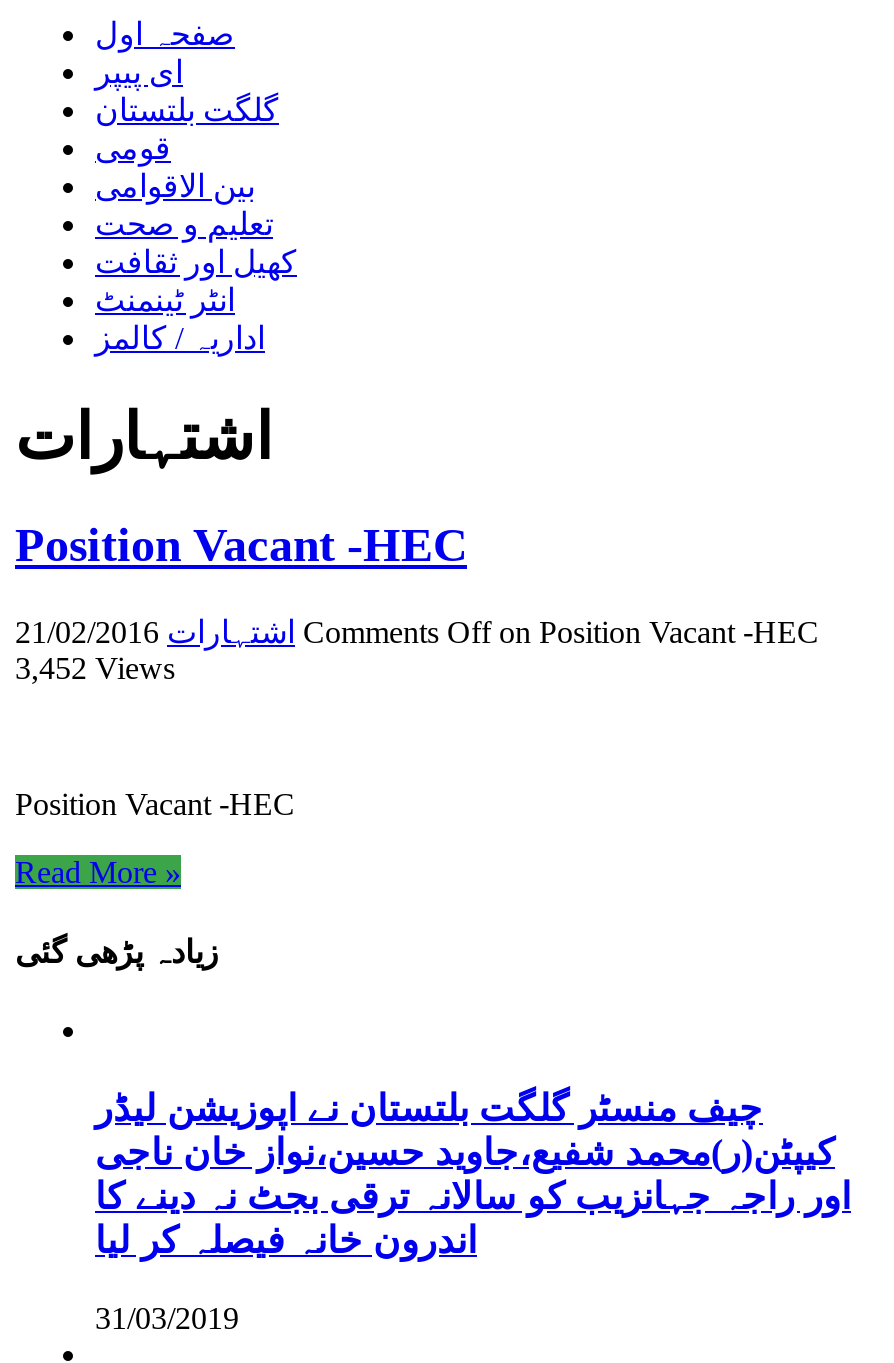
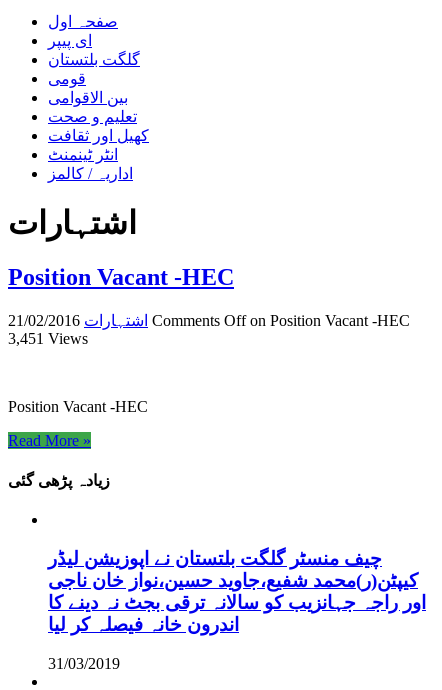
[15,650,175,684] 3,452 Views -> [8,330,88,347] 3,451 Views

